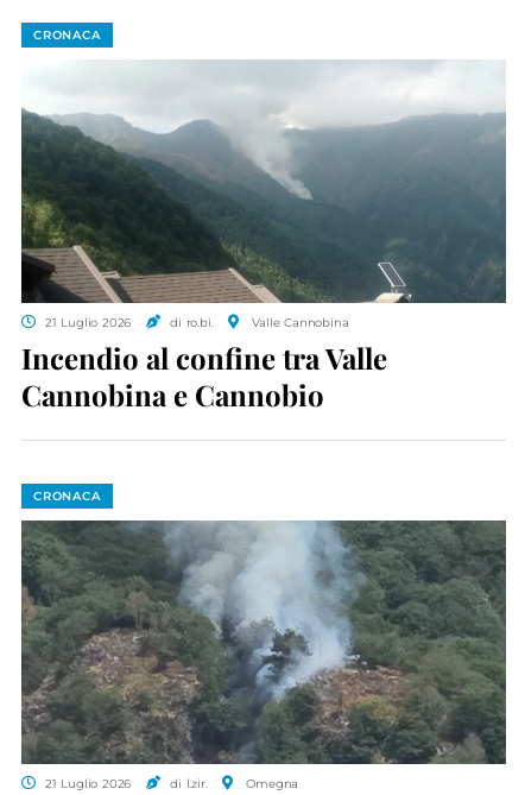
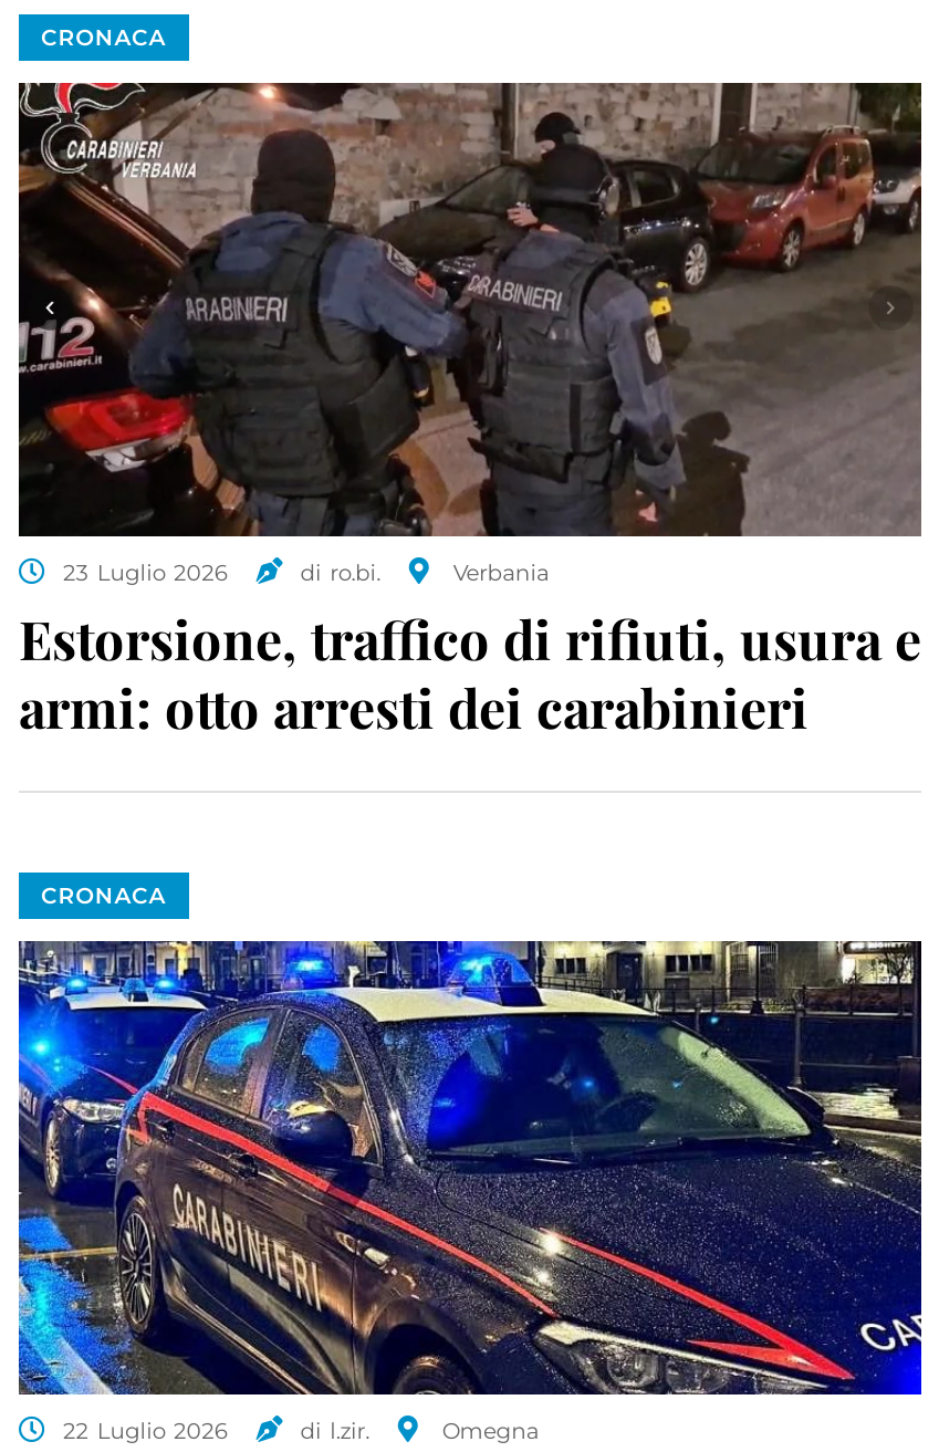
[20,59,507,330] [image] | 21 Luglio 2026 -> [17,81,924,587] [image] | 23 Luglio 2026
[21,315,387,413] Valle Cannobina | Incendio al confine tra Valle | Cannobina e Cannobio -> [19,558,921,742] Verbania | Estorsione, traffico di rifiuti, usura e | armi: otto arresti dei carabinieri
[20,519,507,791] [image] | 21 Luglio 2026 -> [17,939,924,1445] [image] | 22 Luglio 2026

